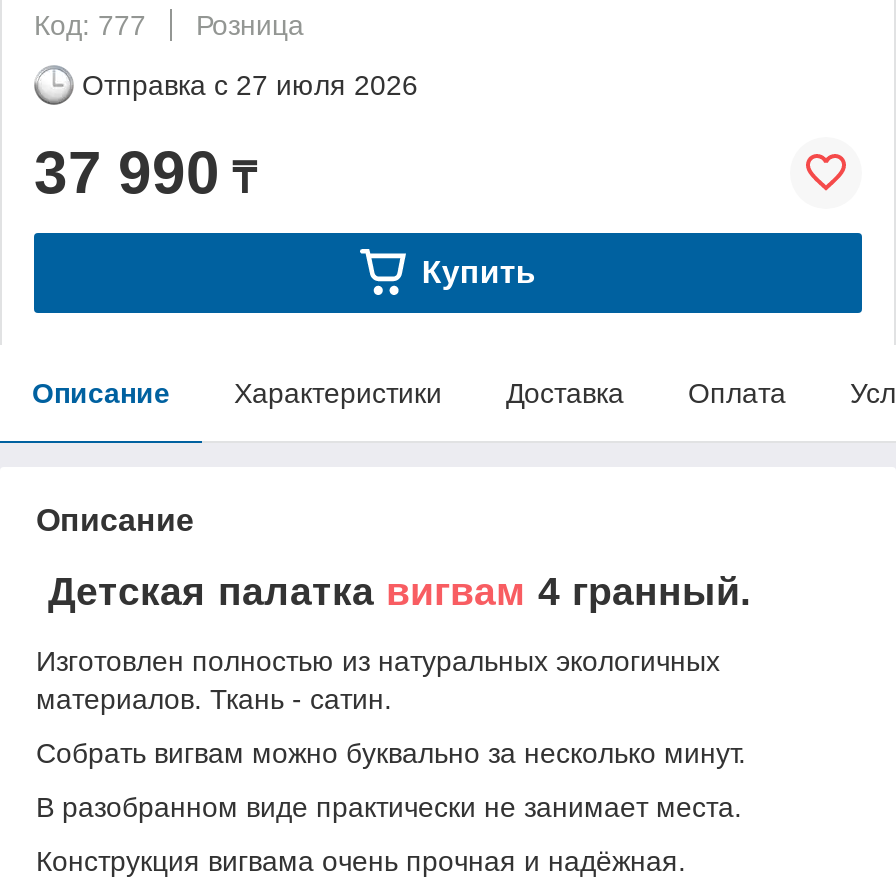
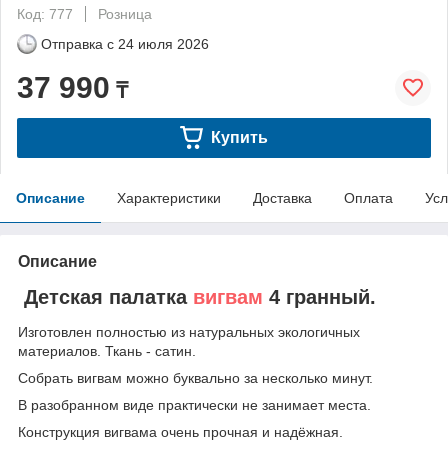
[82,69,418,101] Отправка с 27 июля 2026 -> [41,36,209,52] Отправка с 24 июля 2026

